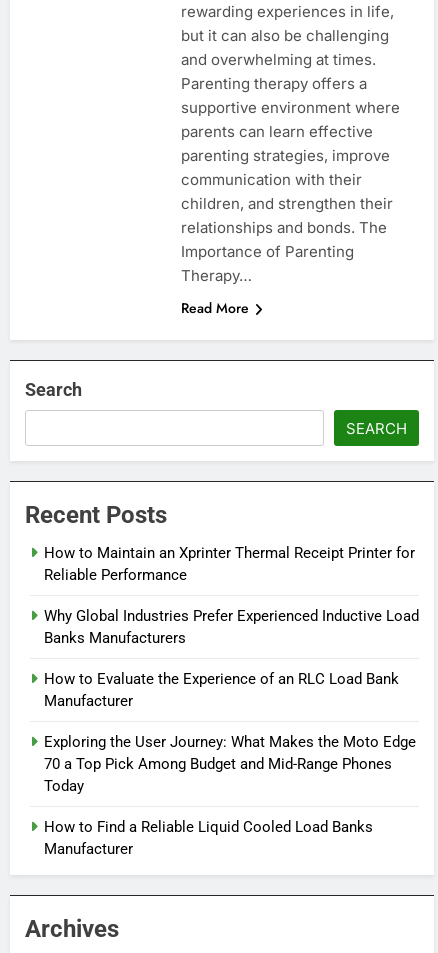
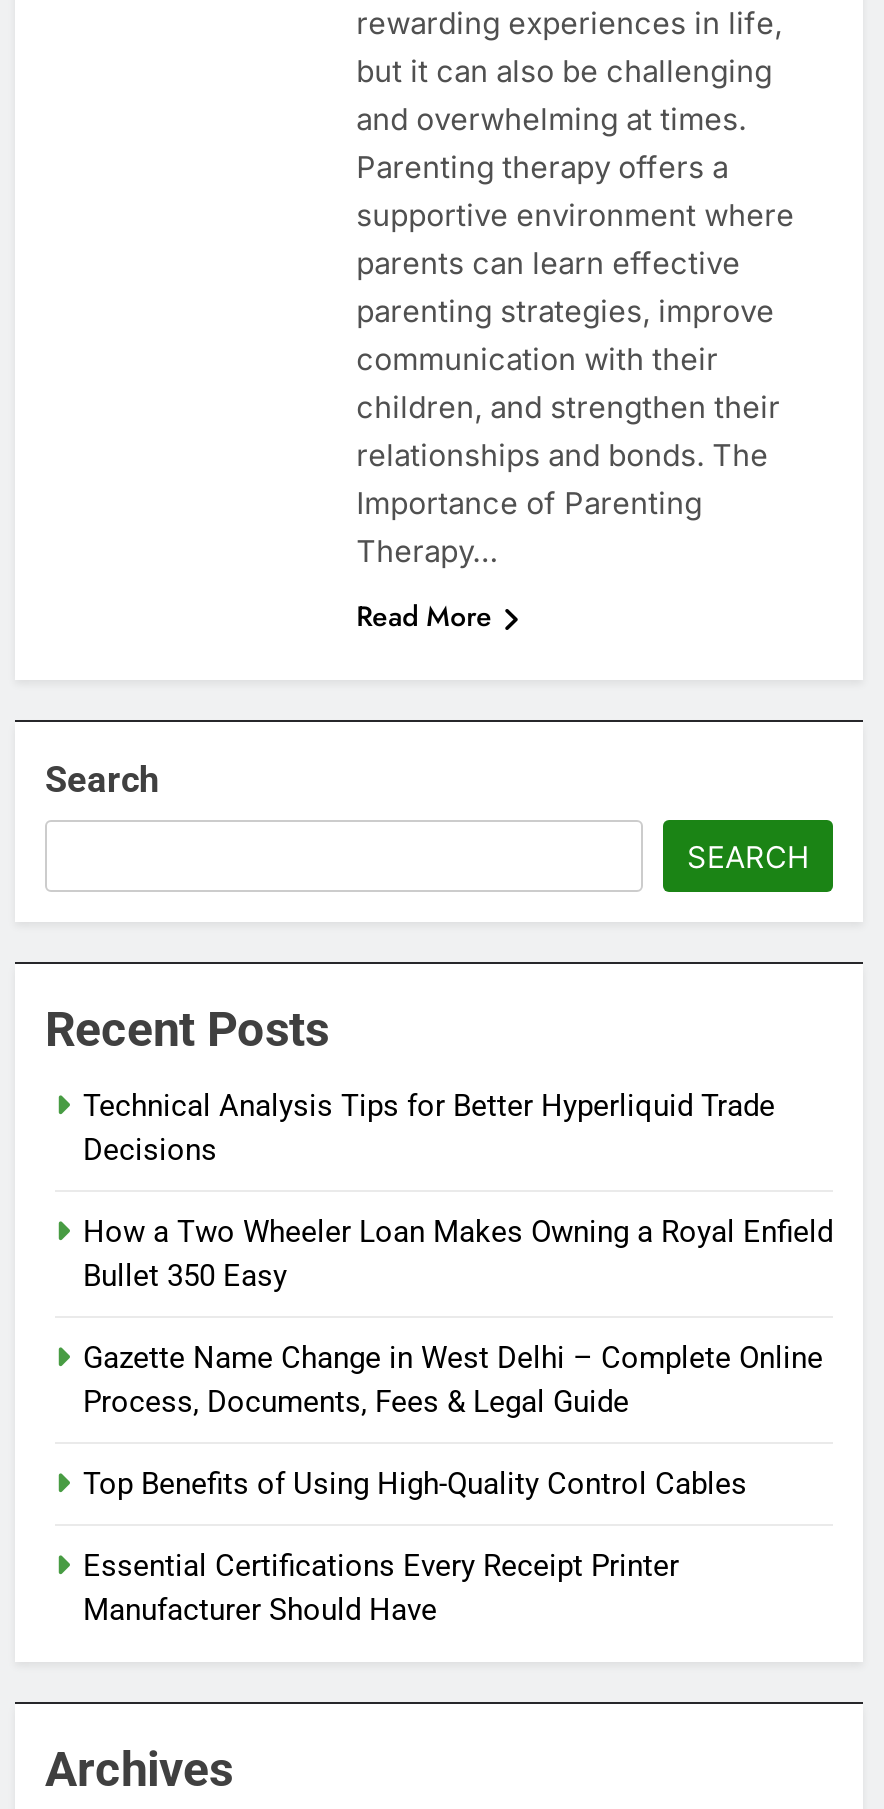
[44,544,415,584] How to Maintain an Xprinter Thermal Receipt Printer for | Reliable Performance -> [83,1089,775,1169] Technical Analysis Tips for Better Hyperliquid Trade | Decisions
[44,607,419,647] Why Global Industries Prefer Experienced Inductive Load | Banks Manufacturers -> [83,1215,833,1295] How a Two Wheeler Loan Makes Owning a Royal Enfield | Bullet 350 Easy
[44,670,399,710] How to Evaluate the Experience of an RLC Load Bank | Manufacturer -> [83,1341,823,1421] Gazette Name Change in West Delhi – Complete Online | Process, Documents, Fees & Legal Guide
[44,733,416,795] Exploring the User Journey: What Makes the Moto Edge | 70 a Top Pick Among Budget and Mid-Range Phones | Today -> [83,1467,747,1503] Top Benefits of Using High-Quality Control Cables
[44,818,373,858] How to Find a Reliable Liquid Cooled Load Banks | Manufacturer -> [83,1549,679,1629] Essential Certifications Every Receipt Printer | Manufacturer Should Have

